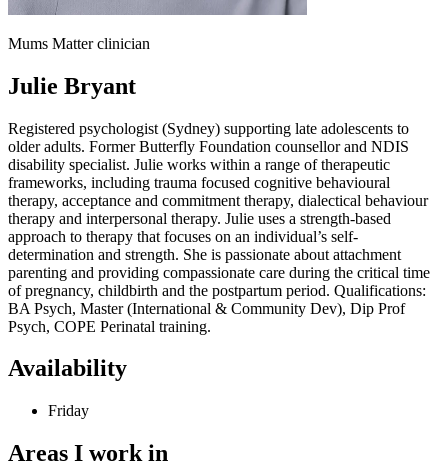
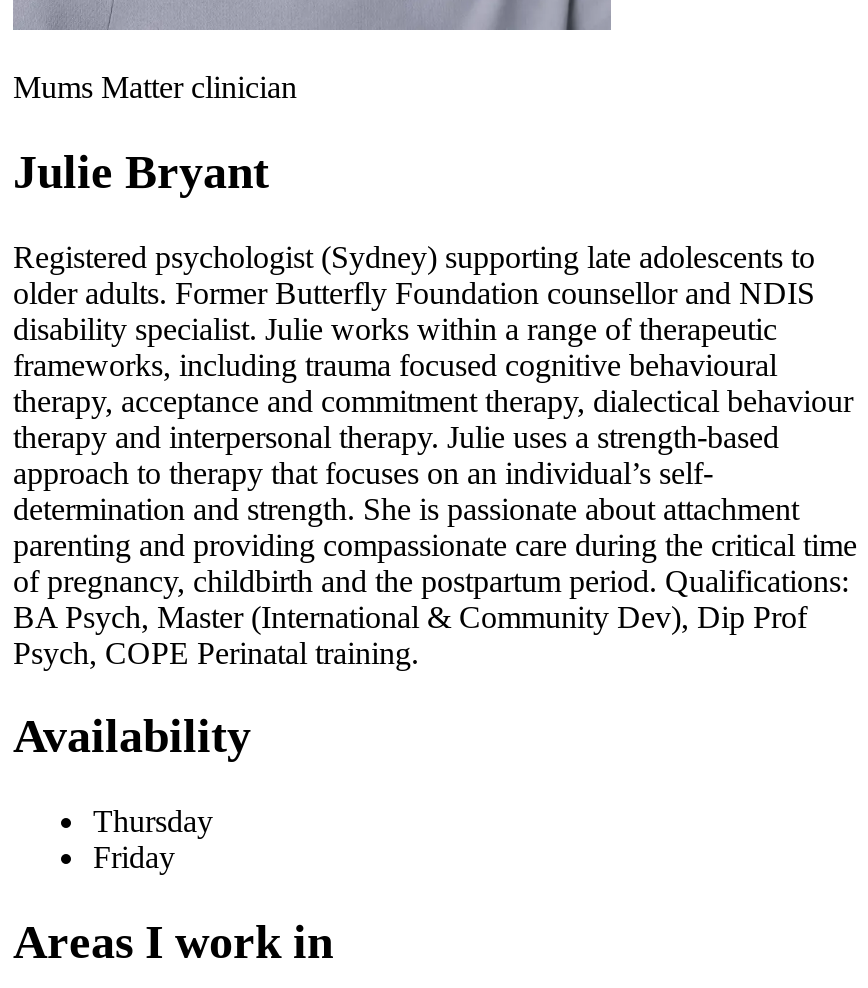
none -> [93,805,213,839] Thursday

